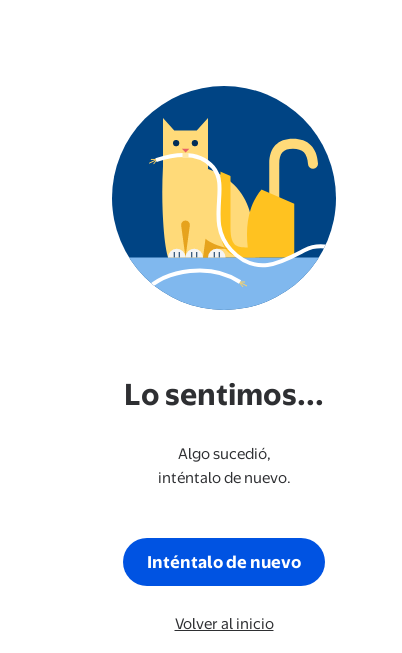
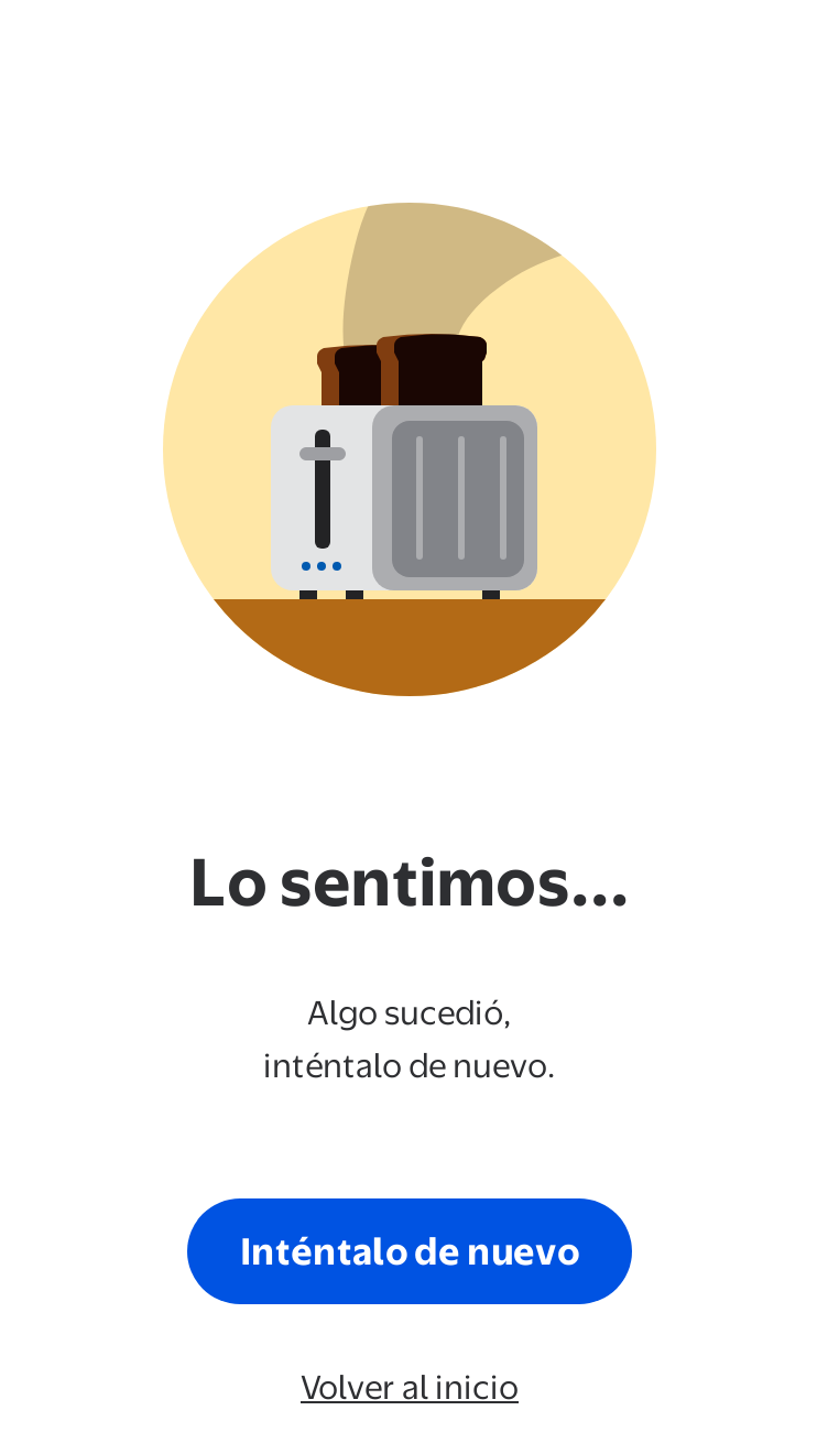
[111,85,337,311] [image] -> [163,203,656,698] [image]

